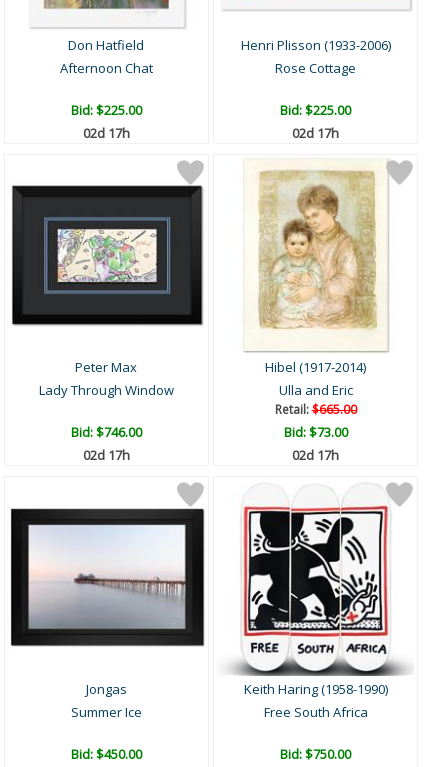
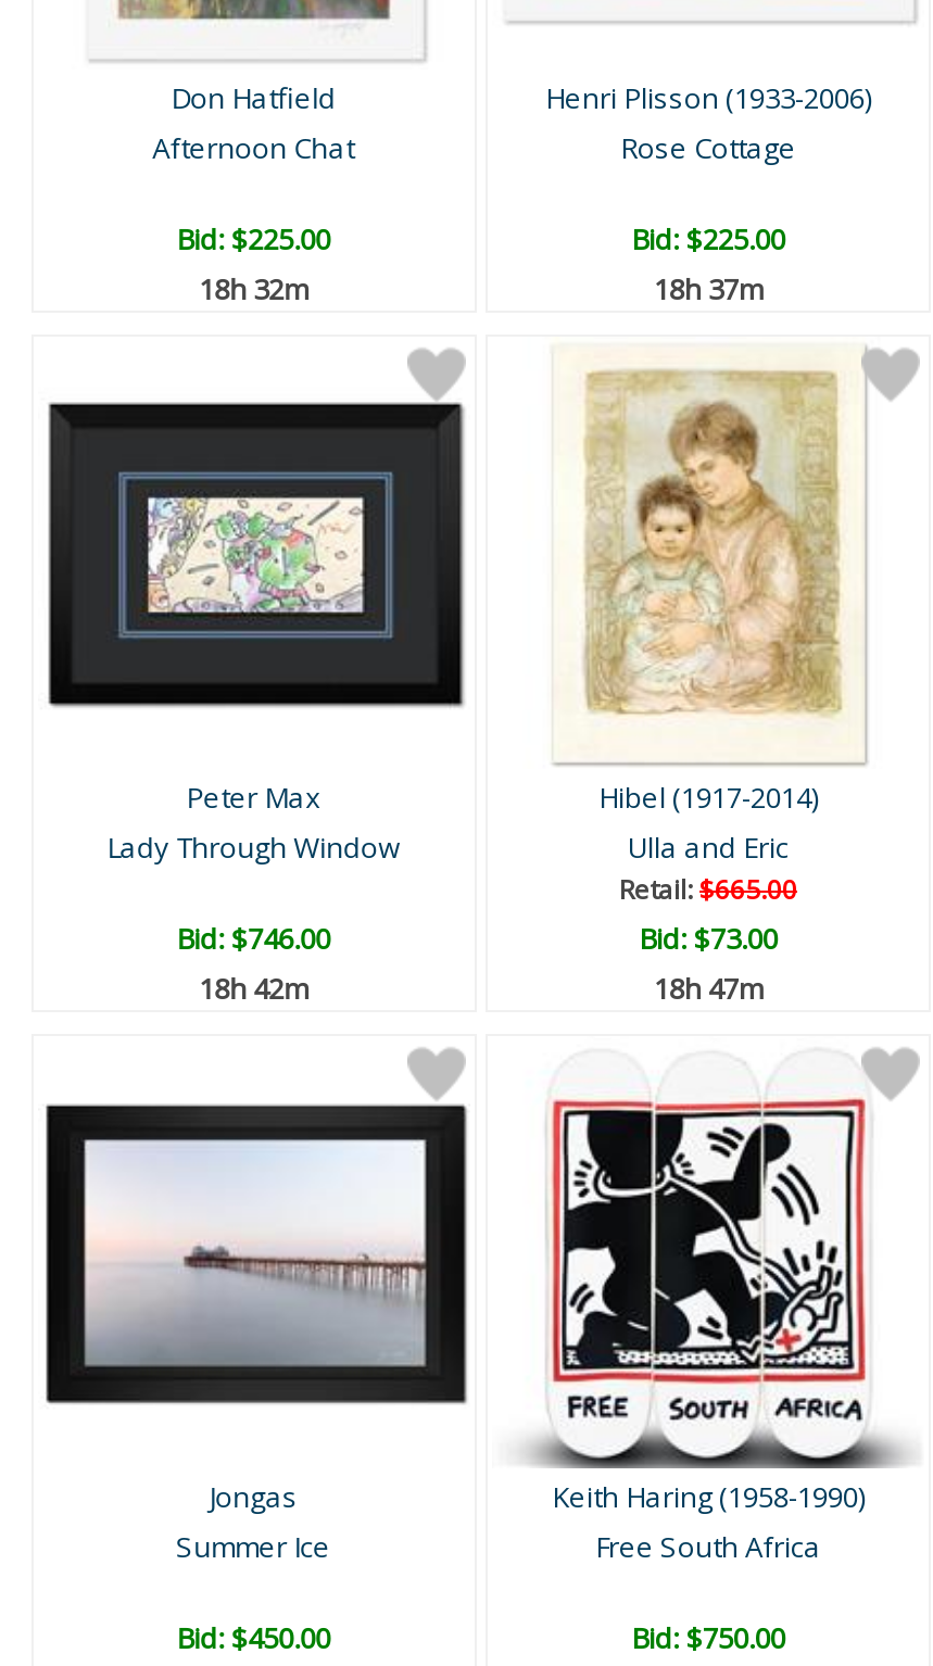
[83,124,130,142] 02d 17h -> [199,270,308,309] 18h 32m
[292,124,339,142] 02d 17h -> [654,270,762,309] 18h 37m
[83,446,130,464] 02d 17h -> [199,969,308,1009] 18h 42m
[292,446,339,464] 02d 17h -> [654,969,762,1009] 18h 47m

